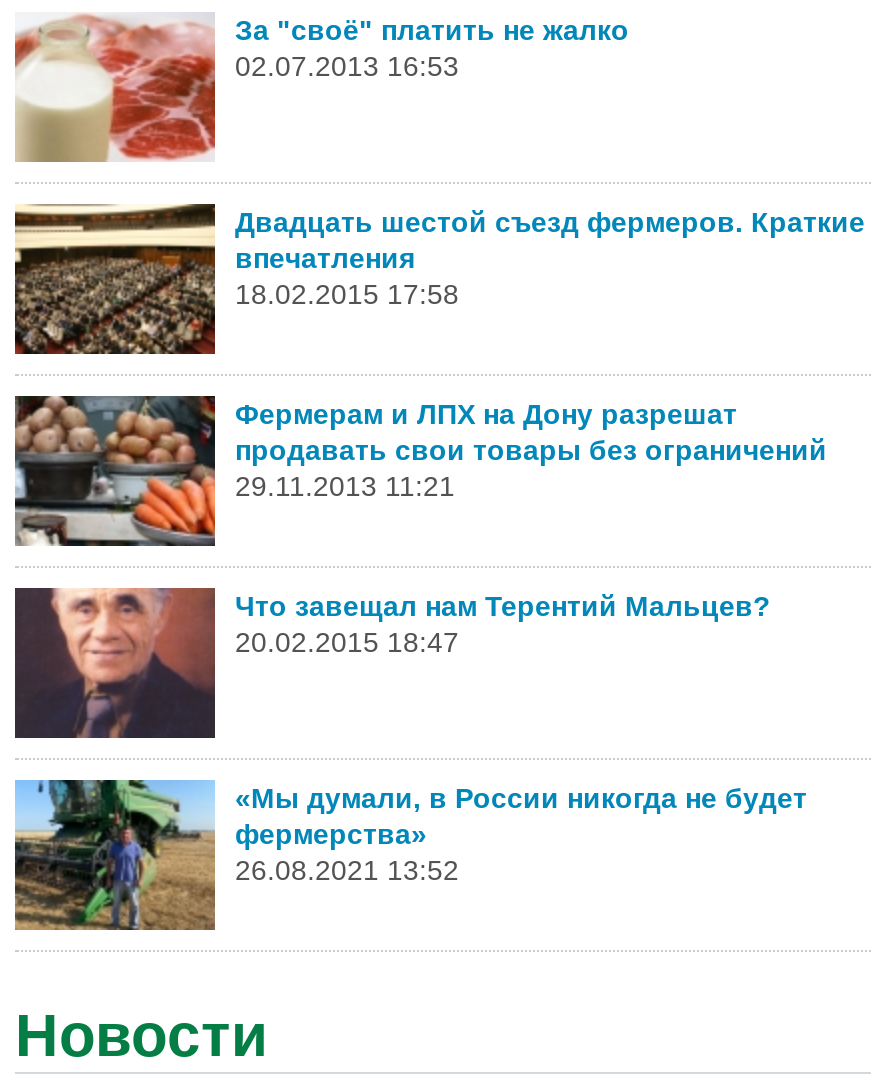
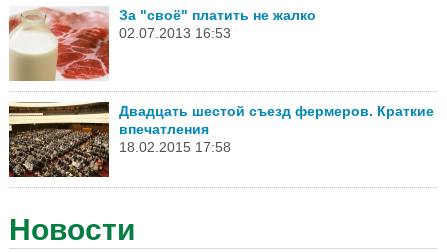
[13,394,827,548] [image] | Фермерам и ЛПХ на Дону разрешат | продавать свои товары без ограничений | 29.11.2013 11:21 -> none
[13,586,771,740] [image] | Что завещал нам Терентий Мальцев? | 20.02.2015 18:47 -> none
[13,778,807,932] [image] | «Мы думали, в России никогда не будет | фермерства» | 26.08.2021 13:52 -> none

